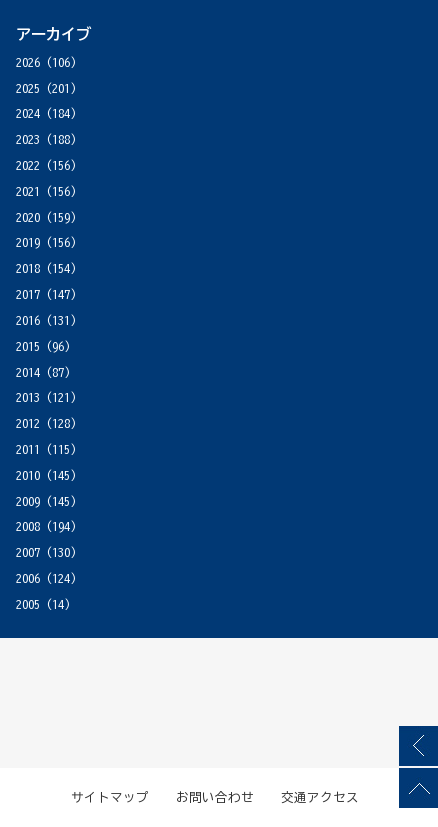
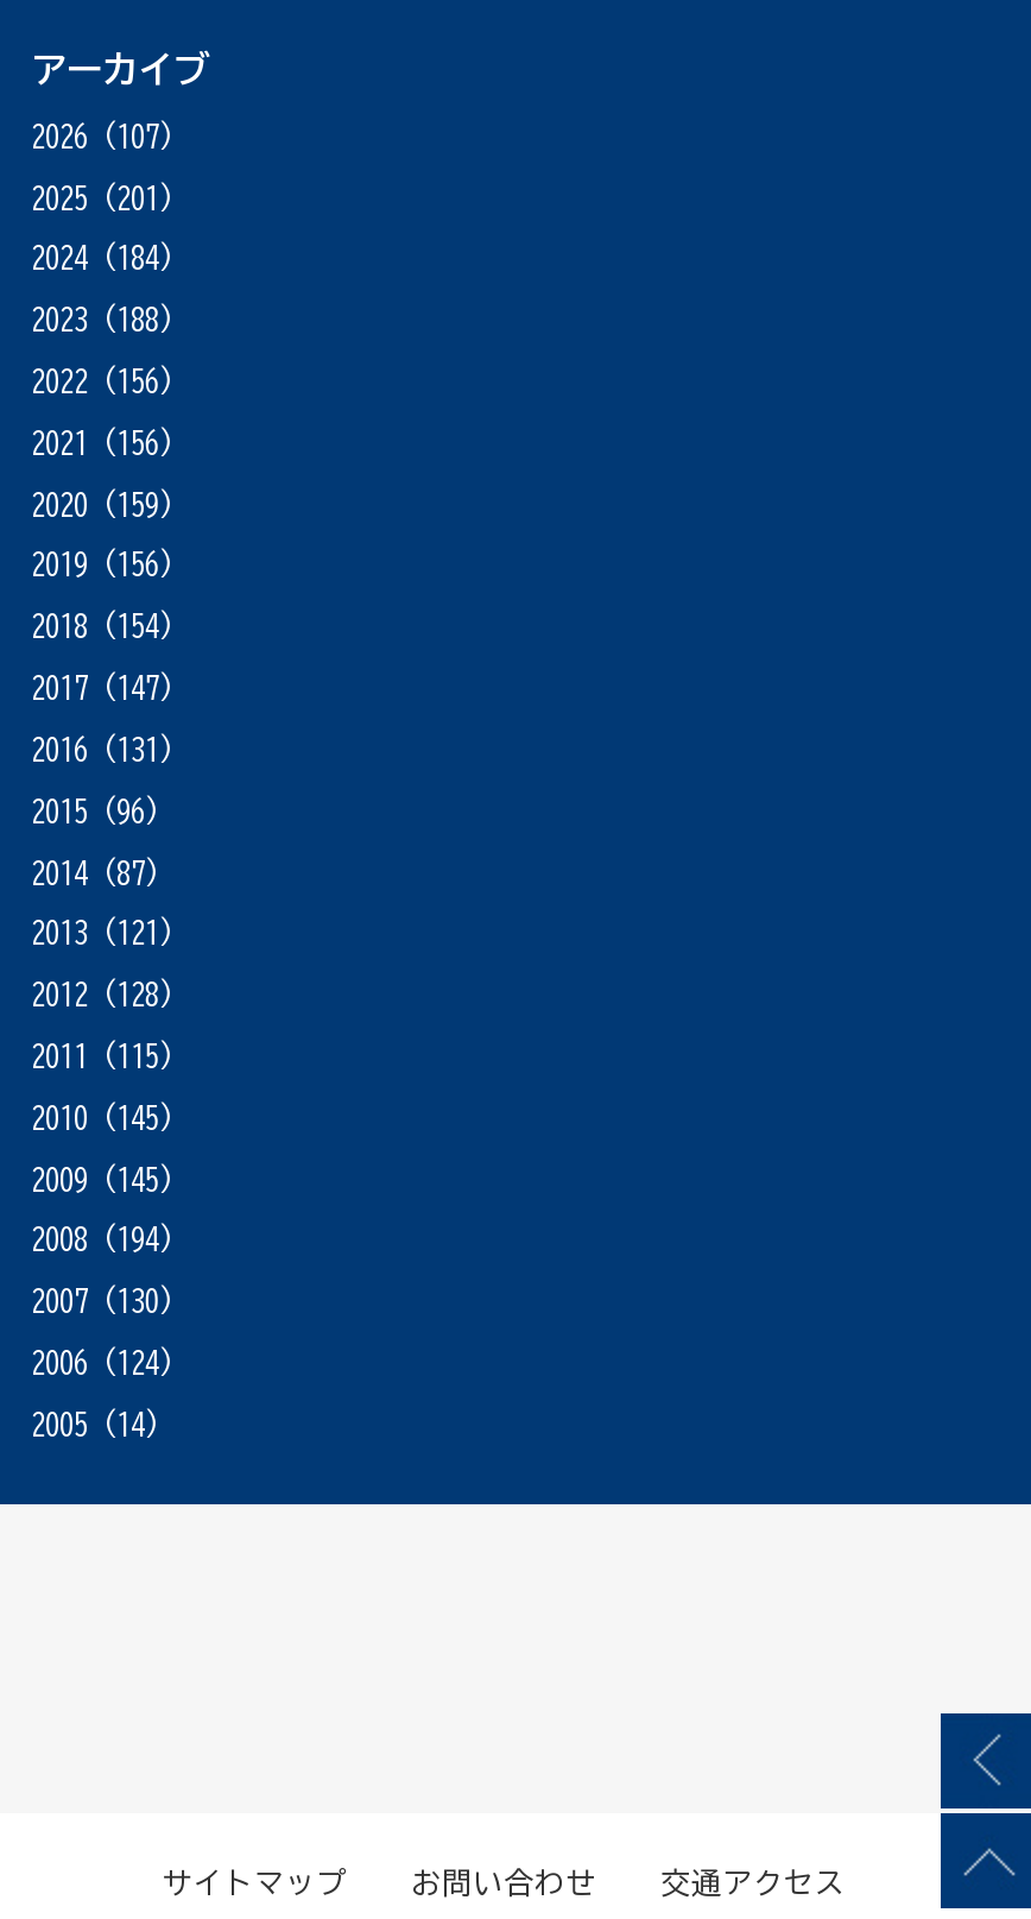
[16,56,76,69] 2026 (106) -> [31,121,173,152] 2026 (107)

